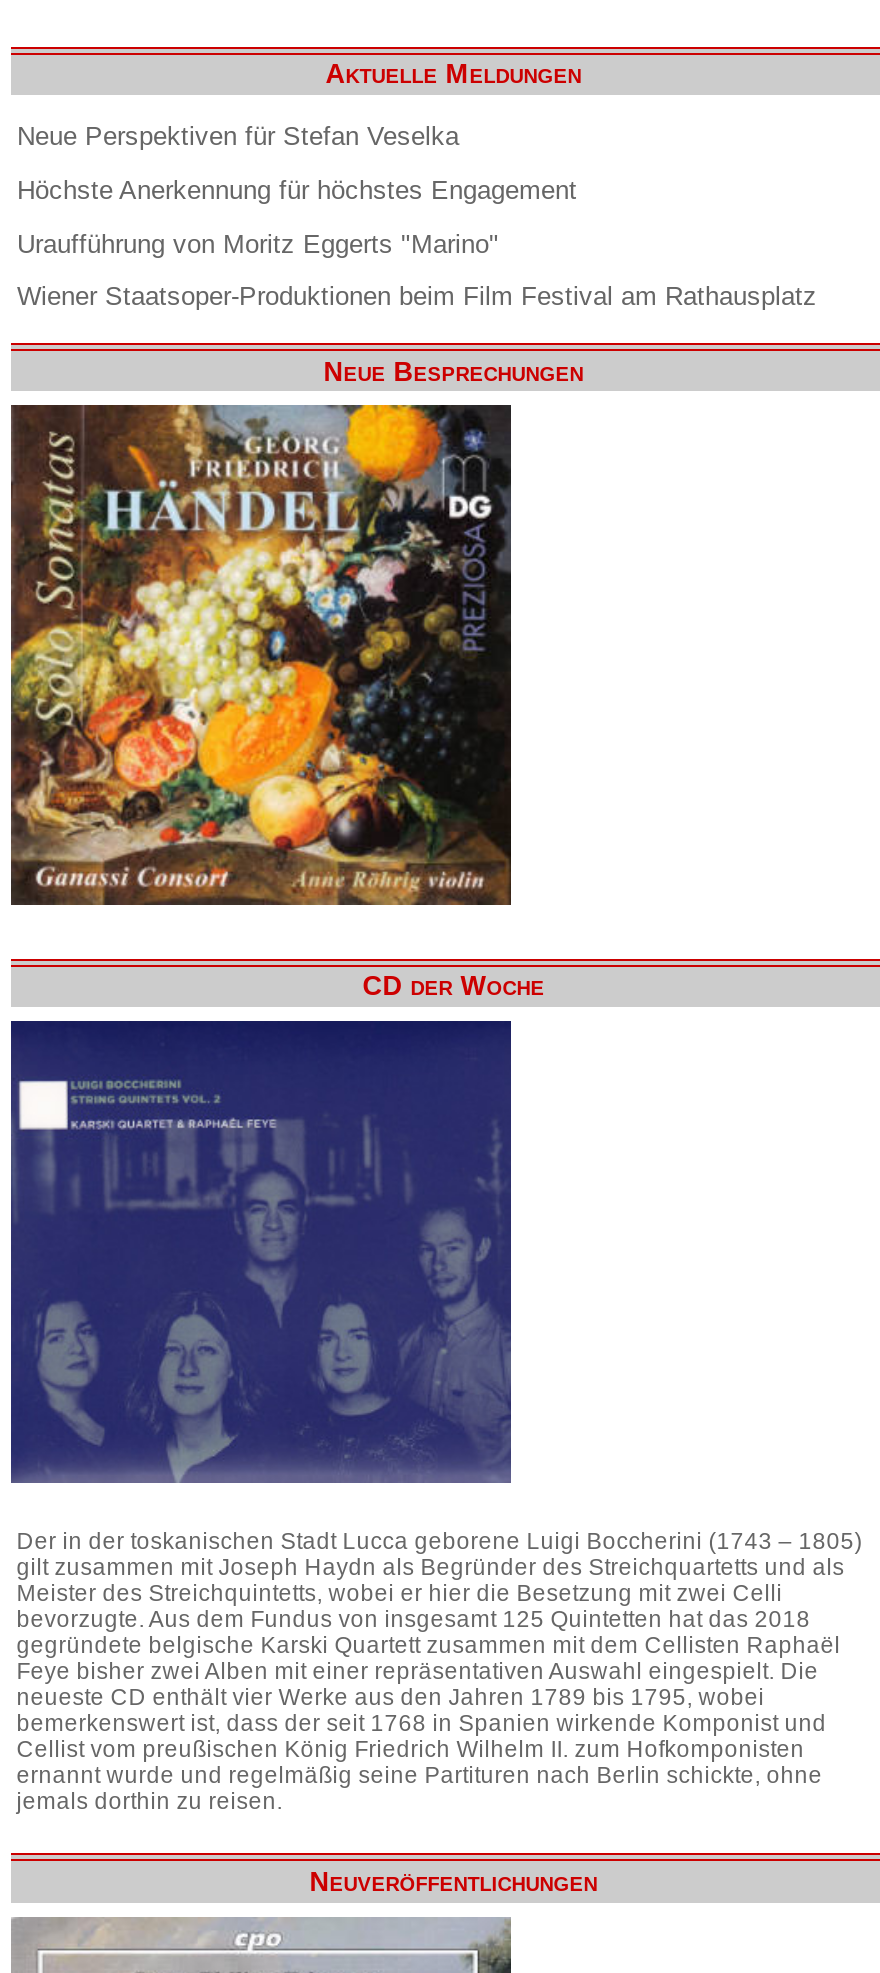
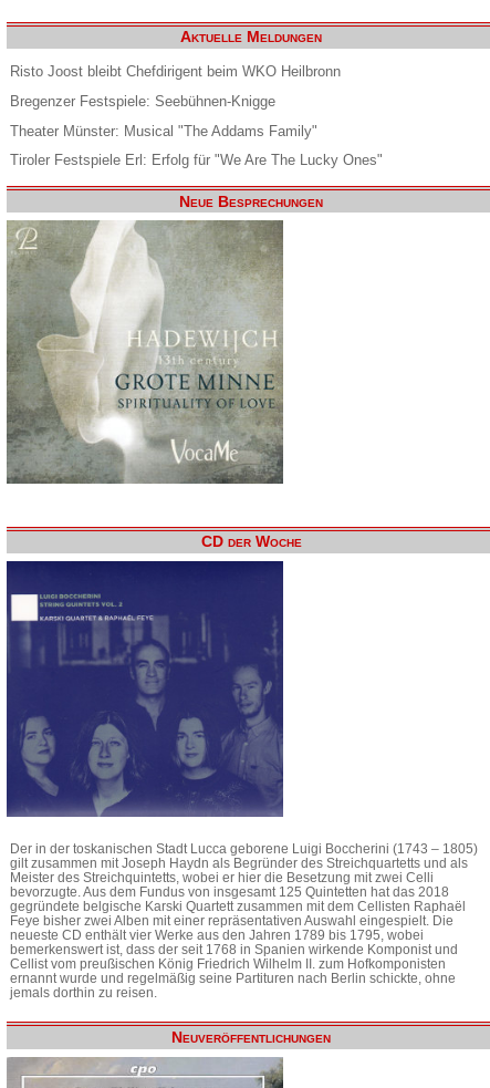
[17,121,459,151] Neue Perspektiven für Stefan Veselka -> [10,63,341,80] Risto Joost bleibt Chefdirigent beim WKO Heilbronn
[17,175,577,205] Höchste Anerkennung für höchstes Engagement -> [10,93,275,109] Bregenzer Festspiele: Seebühnen-Knigge
[17,228,499,258] Uraufführung von Moritz Eggerts "Marino" -> [10,122,317,139] Theater Münster: Musical "The Addams Family"
[17,281,817,311] Wiener Staatsoper-Produktionen beim Film Festival am Rathausplatz -> [10,152,383,168] Tiroler Festspiele Erl: Erfolg für "We Are The Lucky Ones"
[9,403,513,907] [image] -> [7,219,284,497] [image]

